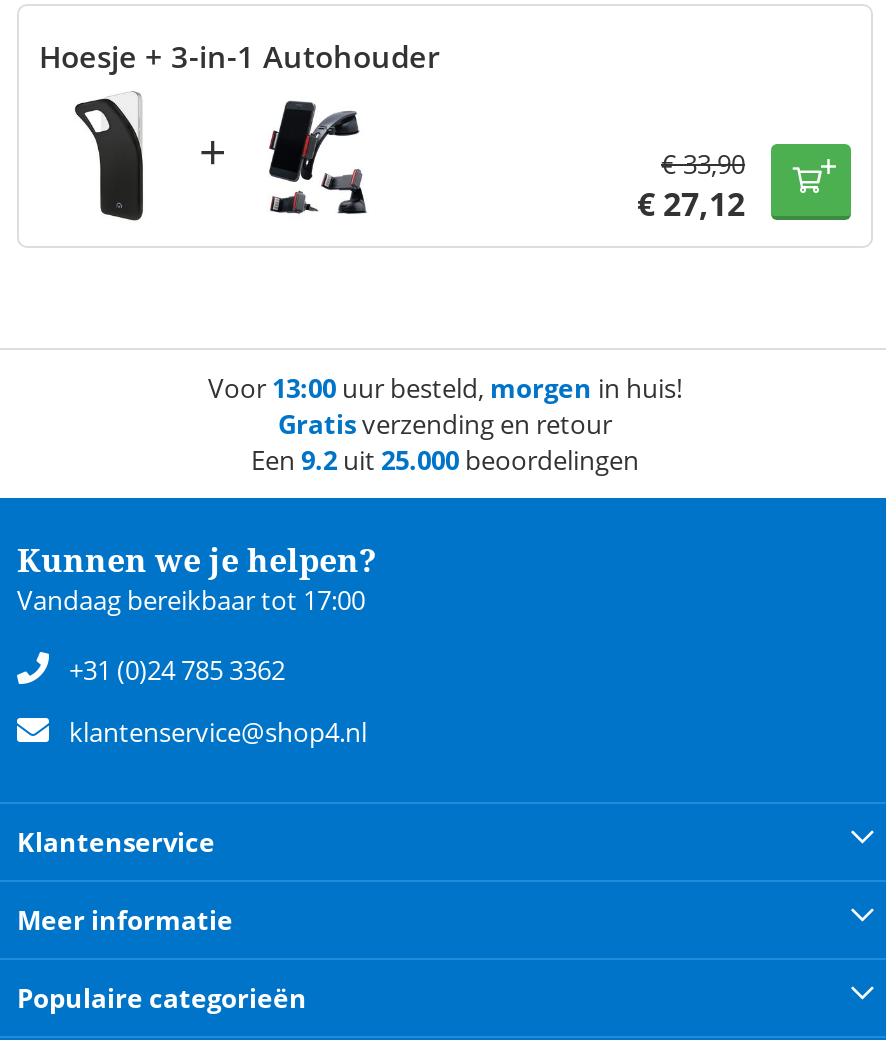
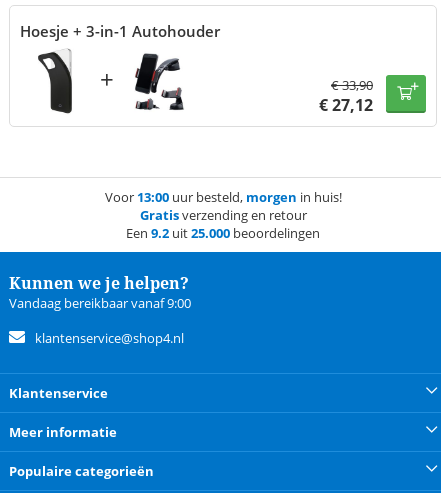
[17,582,365,688] Vandaag bereikbaar tot 17:00 | +31 (0)24 785 3362 -> [9,294,191,312] Vandaag bereikbaar vanaf 9:00

